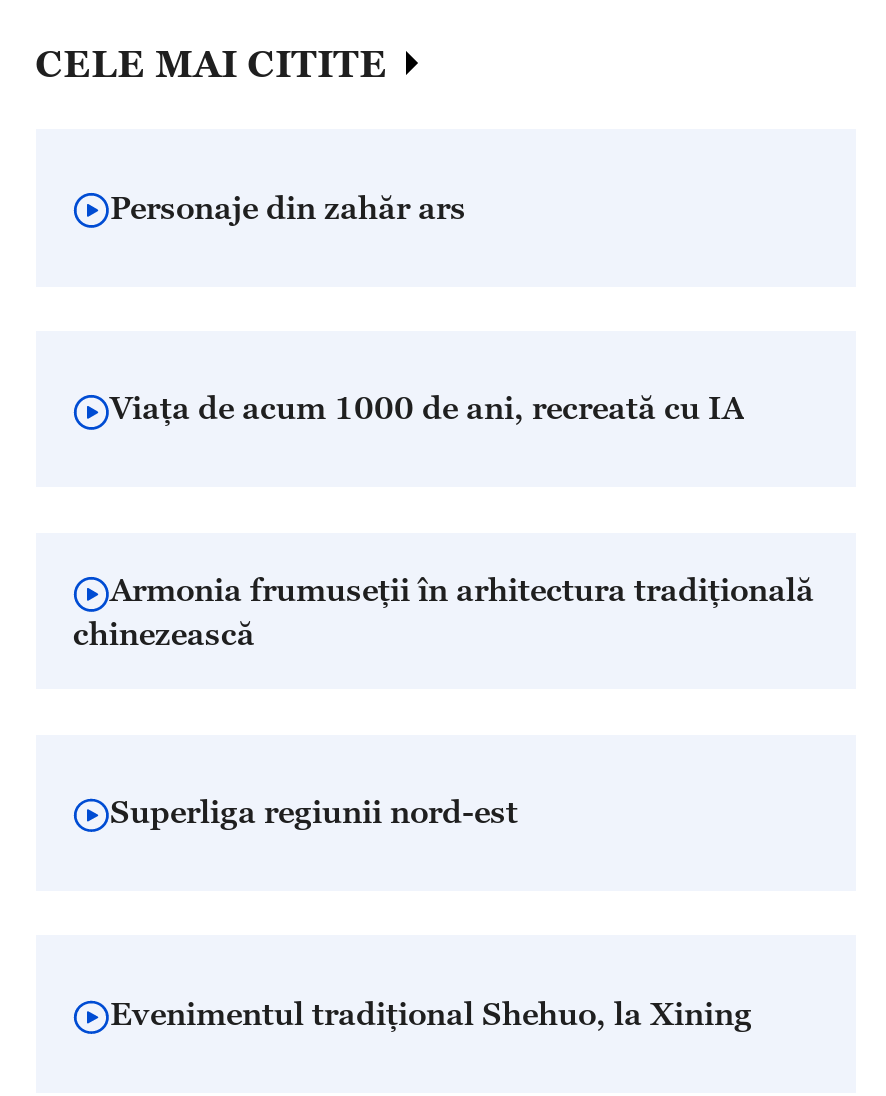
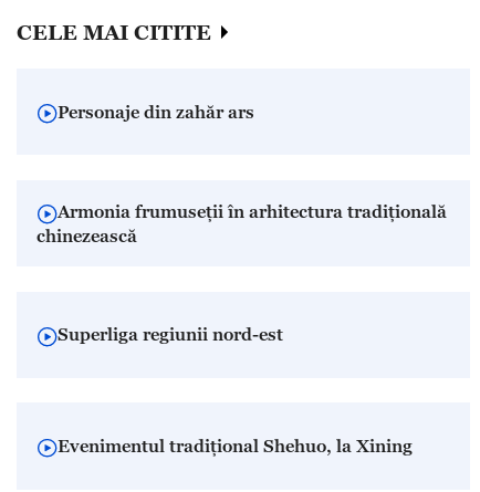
[110,390,744,426] Viața de acum 1000 de ani, recreată cu IA -> none

